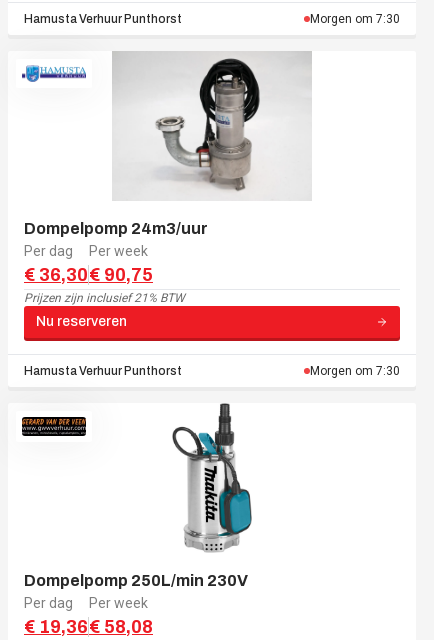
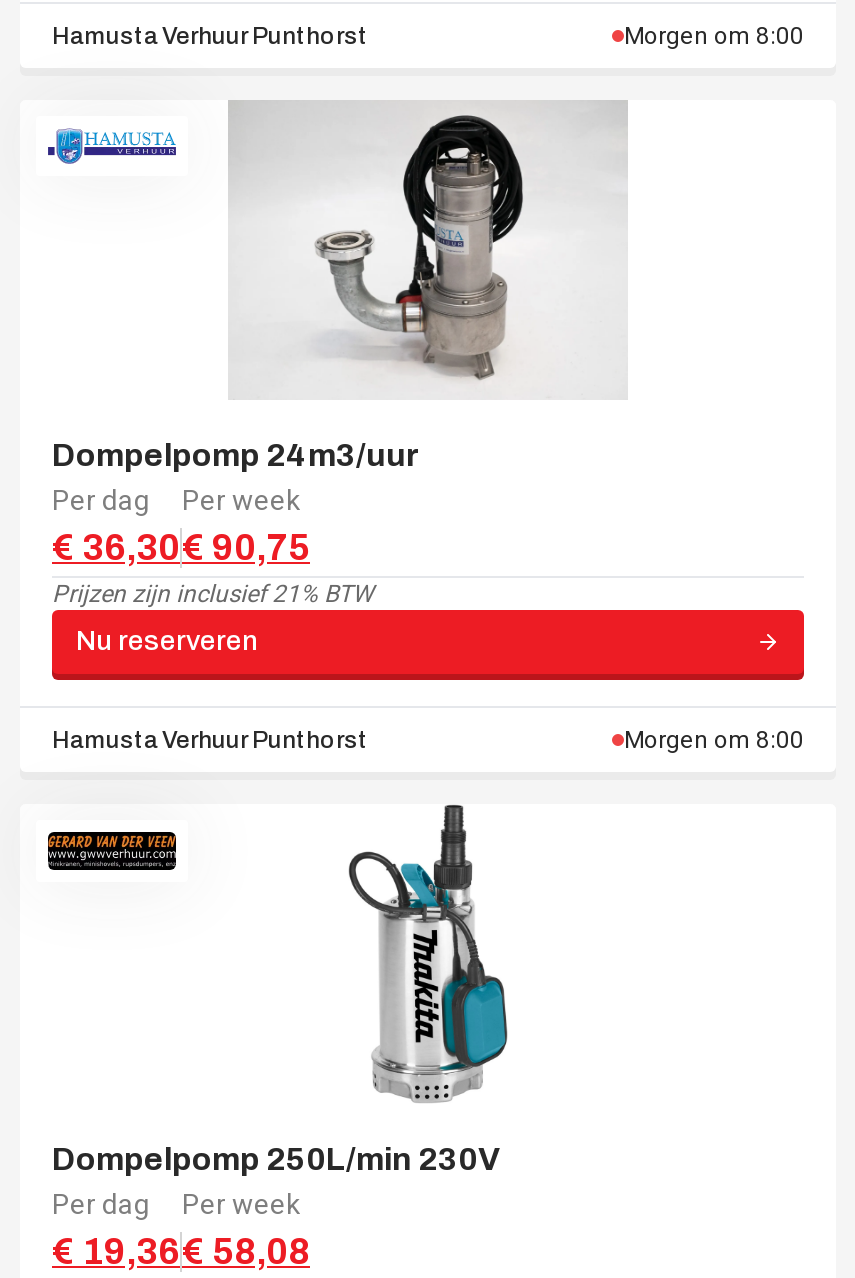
[310,12,400,26] Morgen om 7:30 -> [624,22,804,50] Morgen om 8:00
[310,364,400,378] Morgen om 7:30 -> [624,726,804,754] Morgen om 8:00

